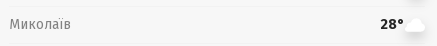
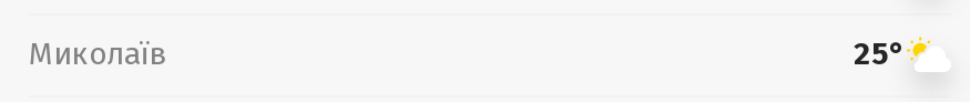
[380,16,405,33] 28° -> [854,35,907,73] 25°

